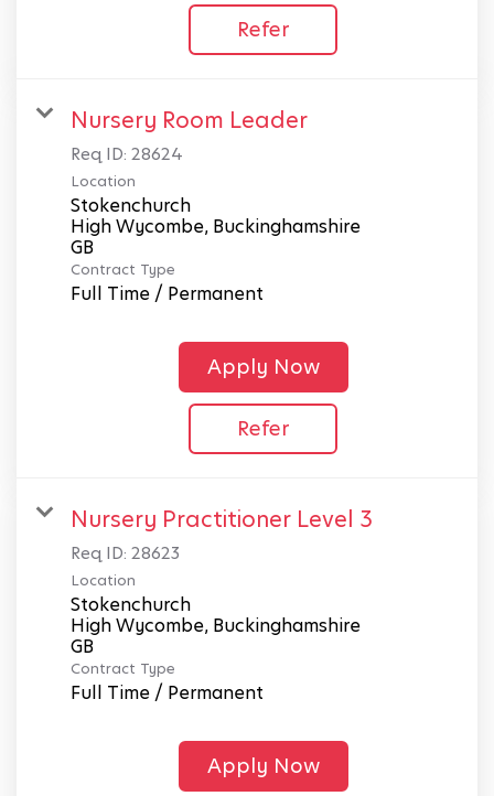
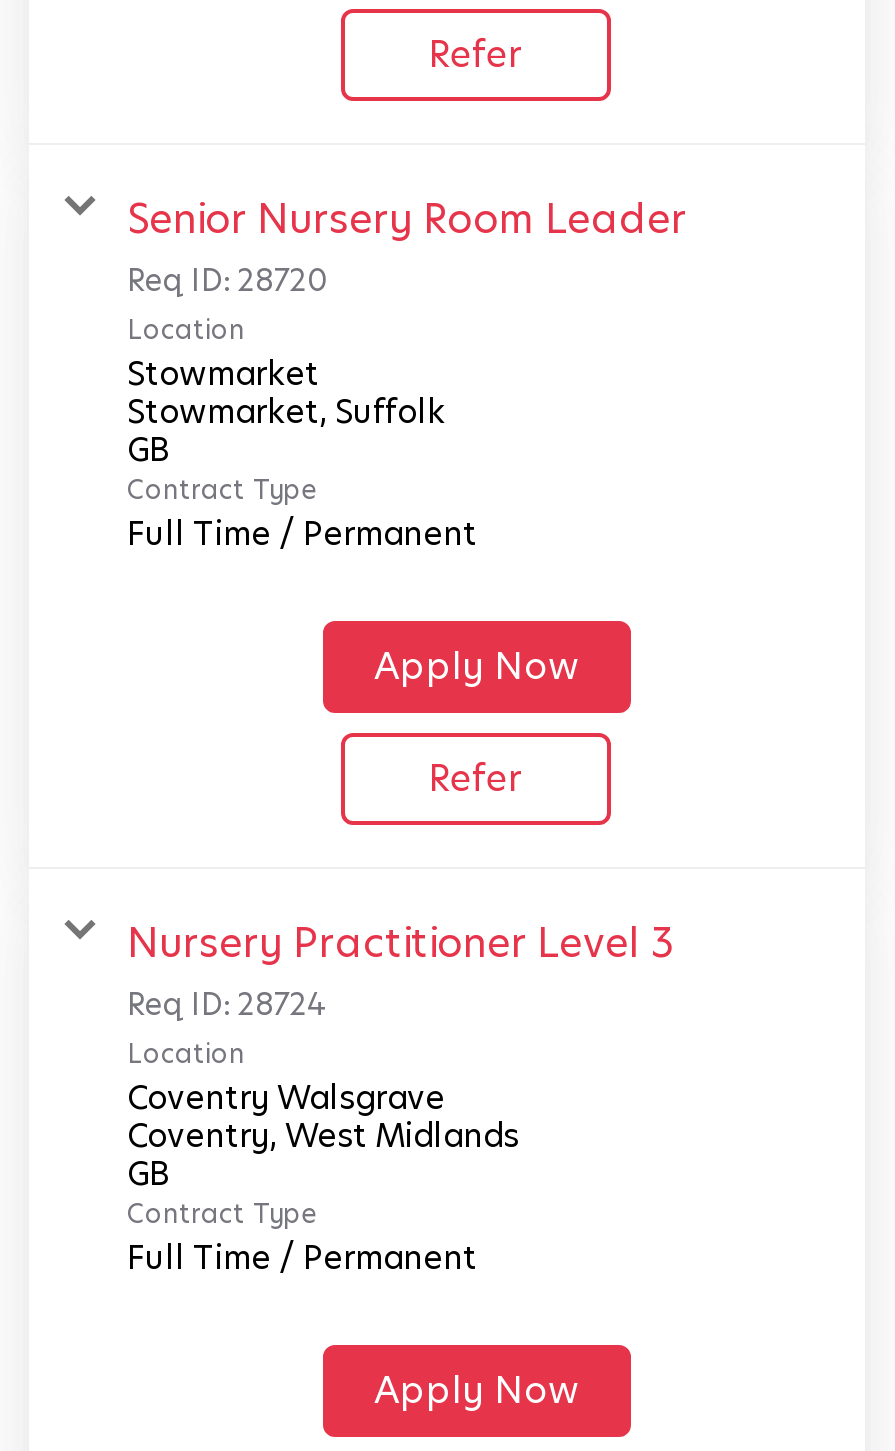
[71,104,308,165] Nursery Room Leader | Req ID: 28624 -> [127,190,687,300] Senior Nursery Room Leader | Req ID: 28720
[71,193,365,239] Stokenchurch | High Wycombe, Buckinghamshire -> [127,350,445,434] Stowmarket | Stowmarket, Suffolk
[71,541,180,564] Req ID: 28623 -> [127,982,329,1024] Req ID: 28724
[71,592,365,638] Stokenchurch | High Wycombe, Buckinghamshire -> [127,1074,519,1158] Coventry Walsgrave | Coventry, West Midlands

